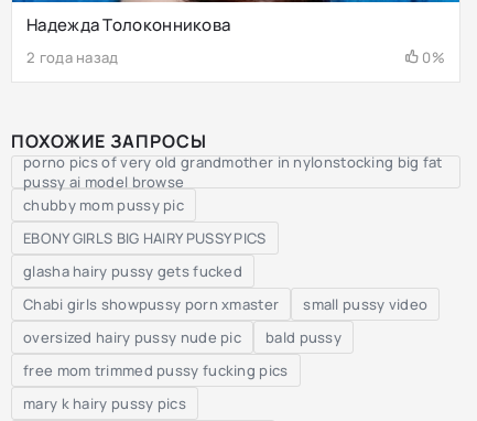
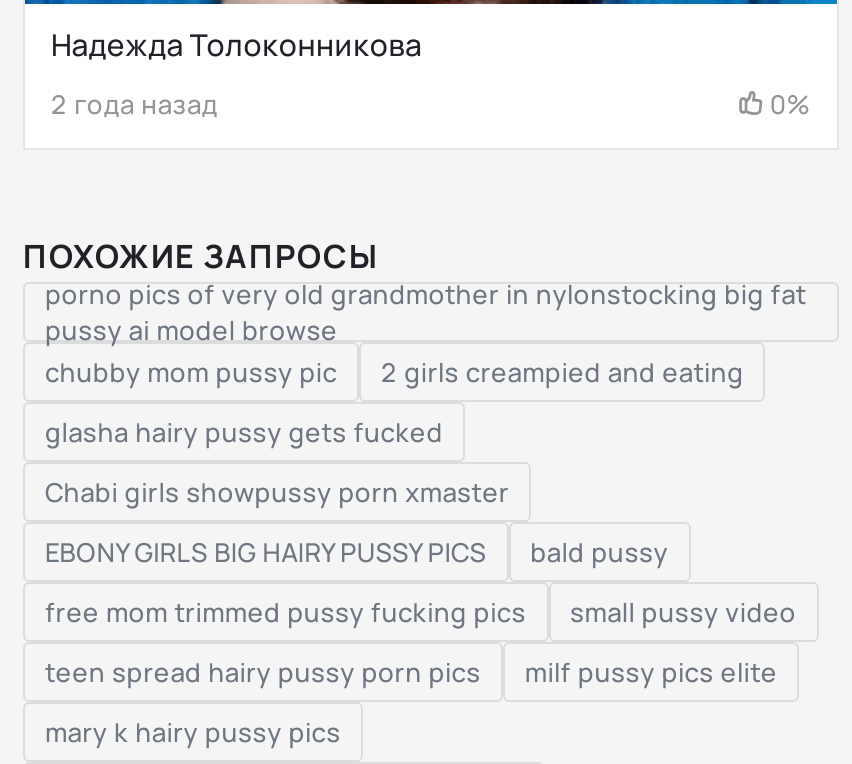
none -> [381,353,744,389] 2 girls creampied and eating
moved [23,228,266,247] -> [45,533,486,569]: EBONY GIRLS BIG HAIRY PUSSY PICS
moved [23,261,342,380] -> [45,413,668,629]: glasha hairy pussy gets fucked | Chabi girls showpussy porn xmaster | bald pussy | free mom trimmed pussy fucking pics
moved [303,294,428,314] -> [570,593,796,629]: small pussy video
[23,327,241,347] oversized hairy pussy nude pic -> none
none -> [45,653,777,689] teen spread hairy pussy porn pics | milf pussy pics elite

